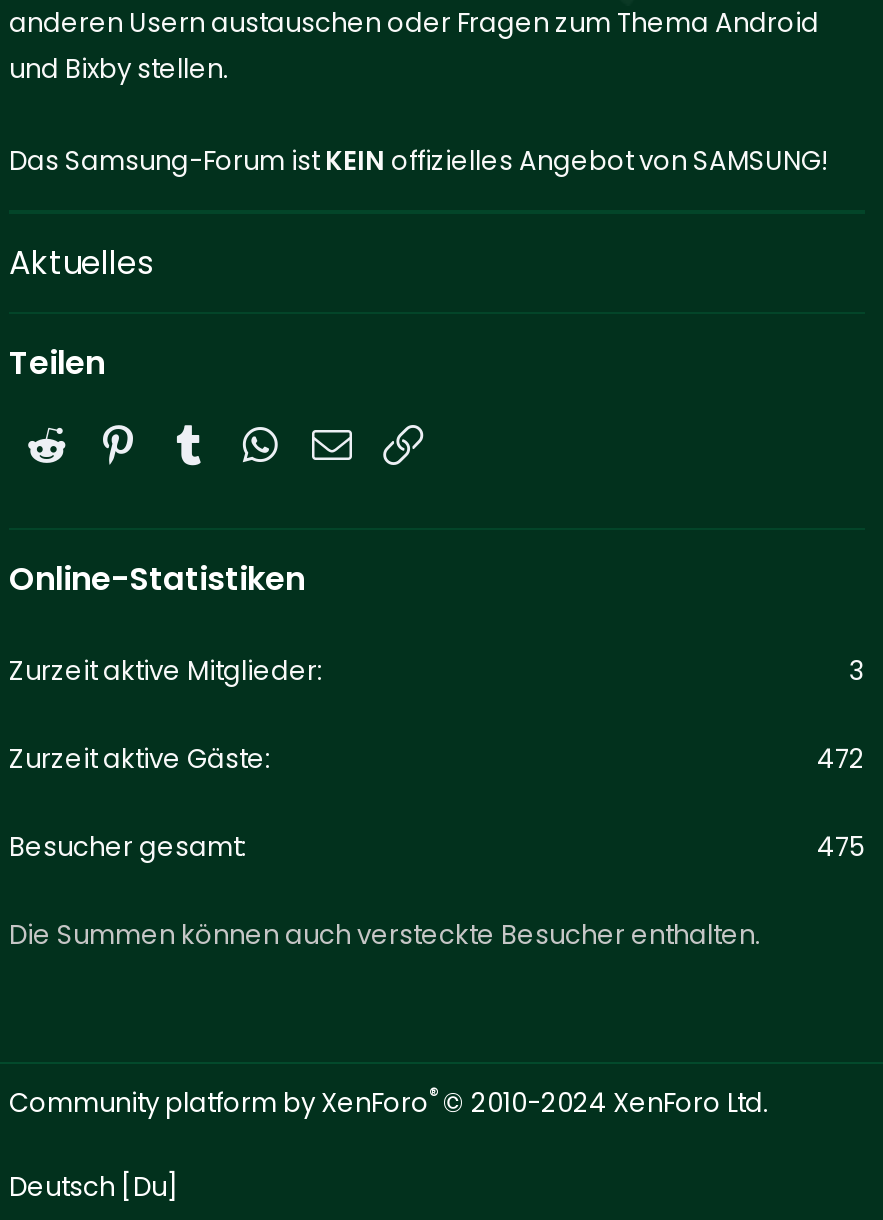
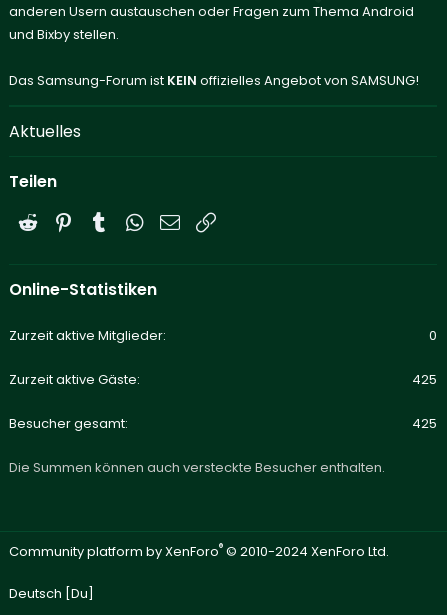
[849,653,865,691] 3 -> [429,326,437,345] 0
[817,741,865,779] 472 -> [412,370,437,389] 425
[817,829,865,867] 475 -> [412,414,437,433] 425

